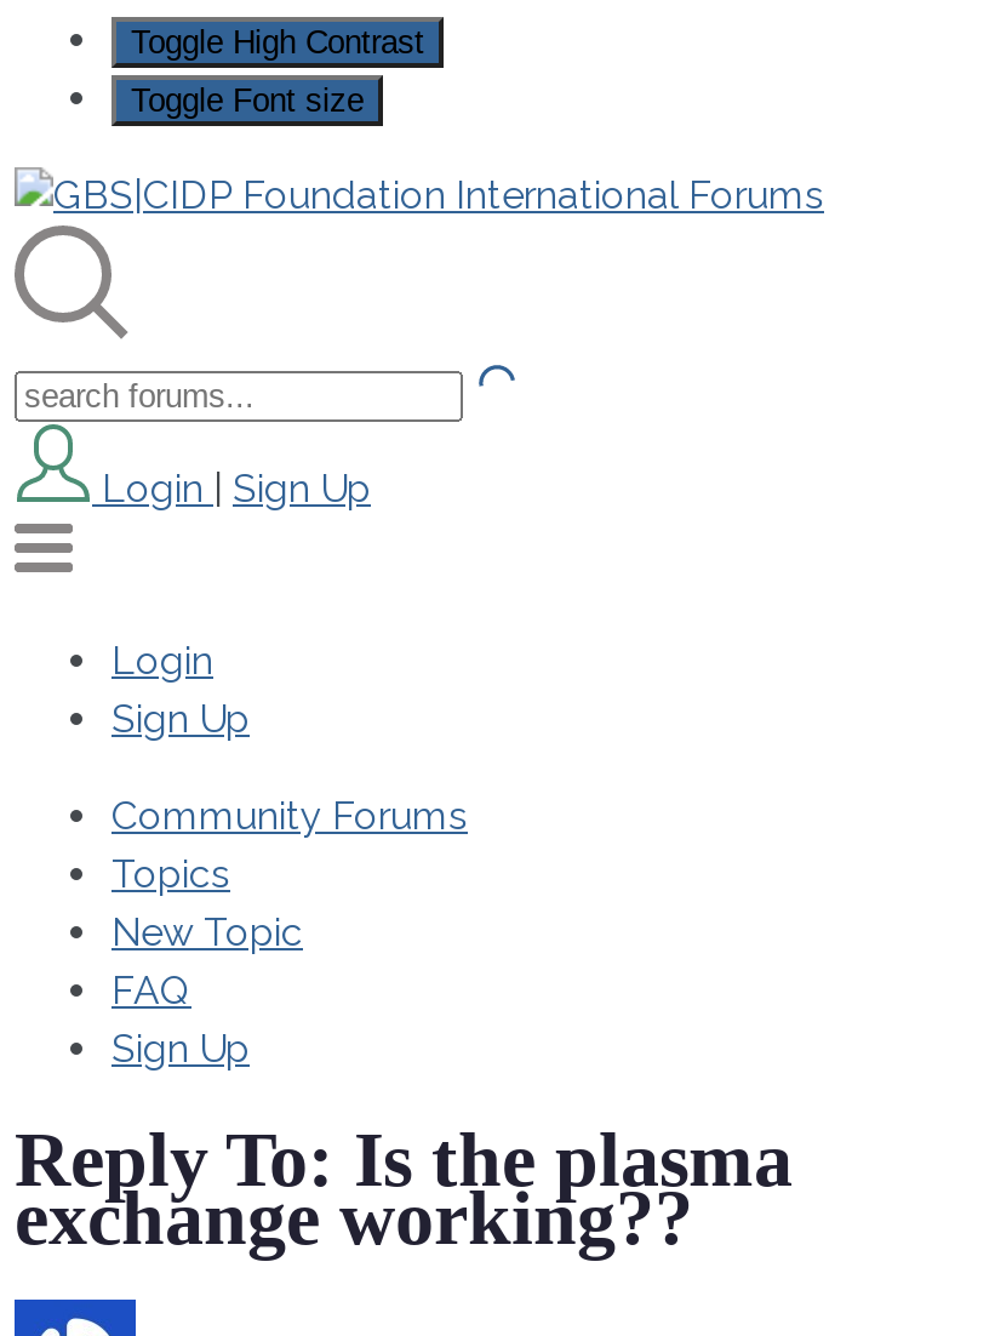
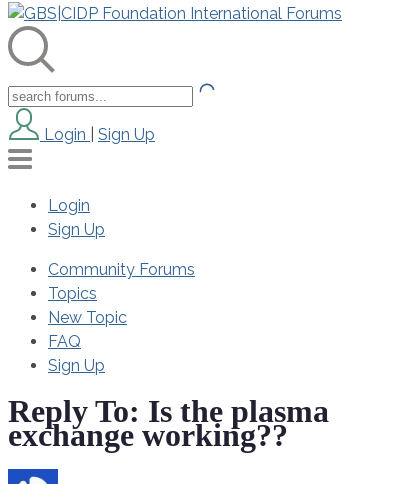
[131,24,424,119] Toggle High Contrast | Toggle Font size -> none

